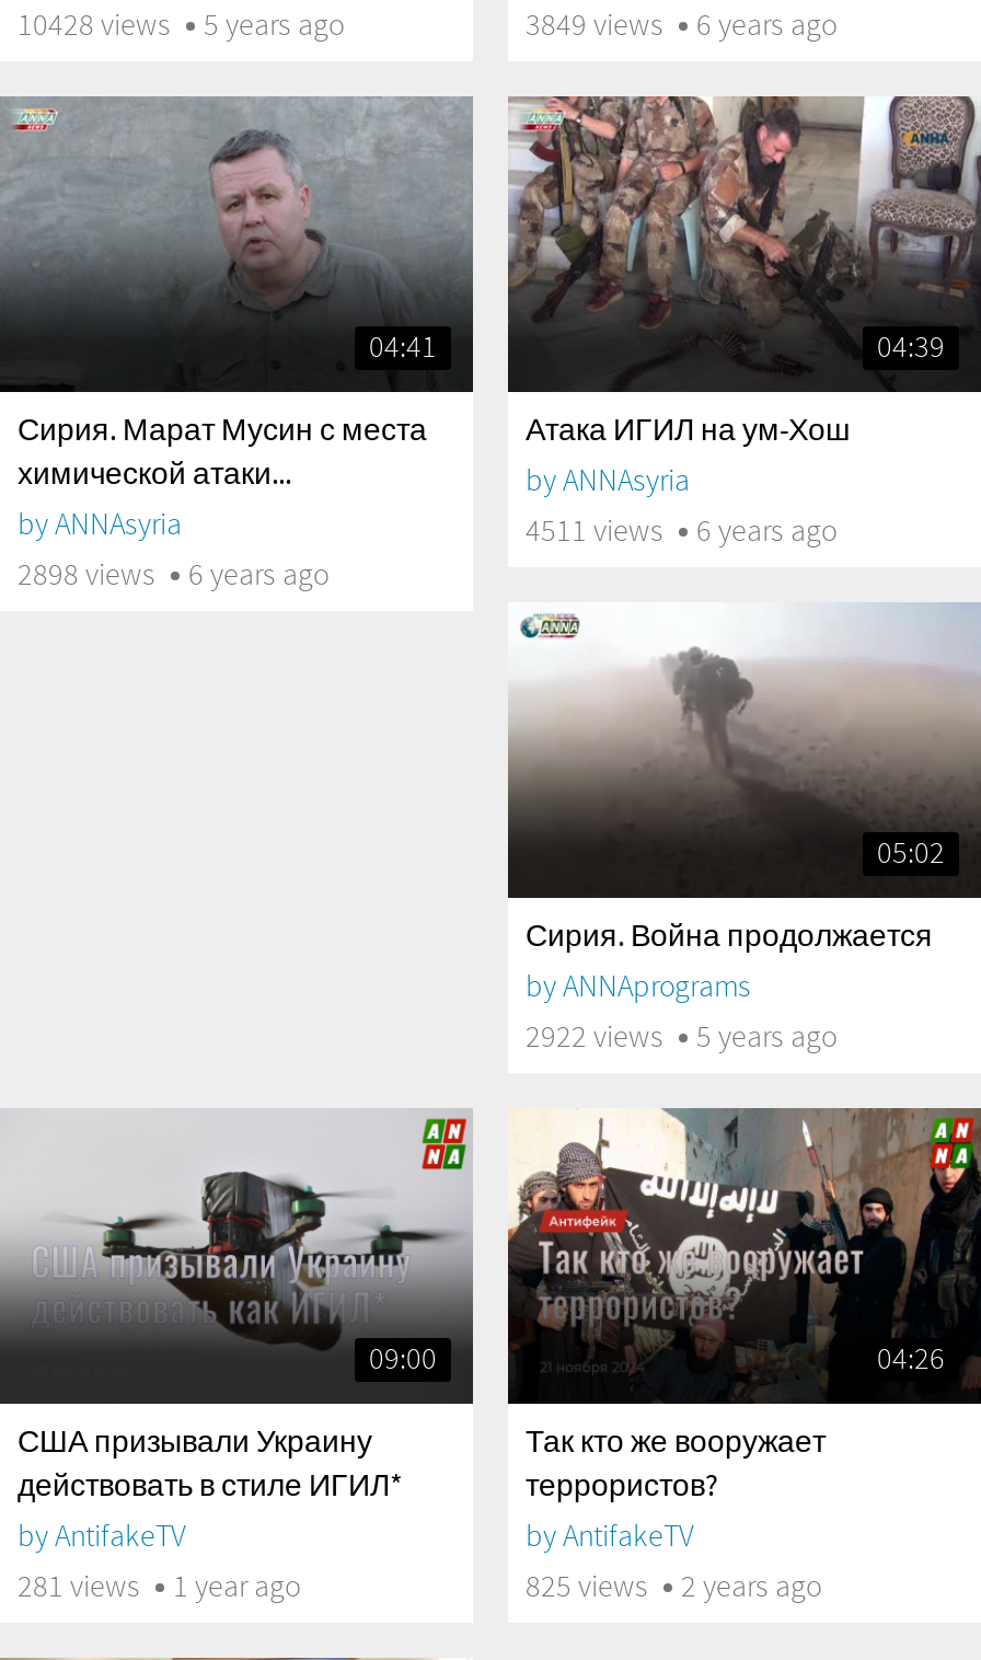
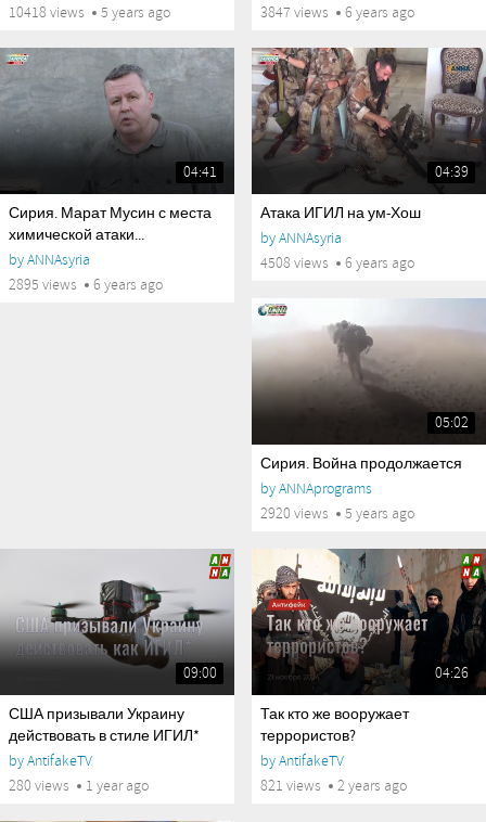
[18,7,344,44] 10428 views 5 years ago -> [9,3,170,22] 10418 views 5 years ago
[526,7,836,44] 3849 views 6 years ago -> [260,3,414,22] 3847 views 6 years ago
[526,512,836,550] 4511 views 6 years ago -> [260,254,414,272] 4508 views 6 years ago
[18,556,328,593] 2898 views 6 years ago -> [9,275,163,294] 2895 views 6 years ago
[526,1018,836,1056] 2922 views 5 years ago -> [260,504,414,523] 2920 views 5 years ago
[18,1568,300,1605] 281 views 1 year ago -> [9,776,149,795] 280 views 1 year ago
[526,1568,821,1605] 825 views 2 years ago -> [260,776,407,795] 821 views 2 years ago

